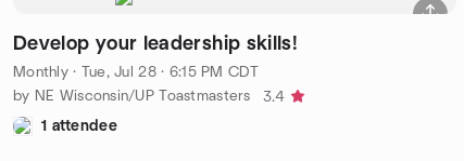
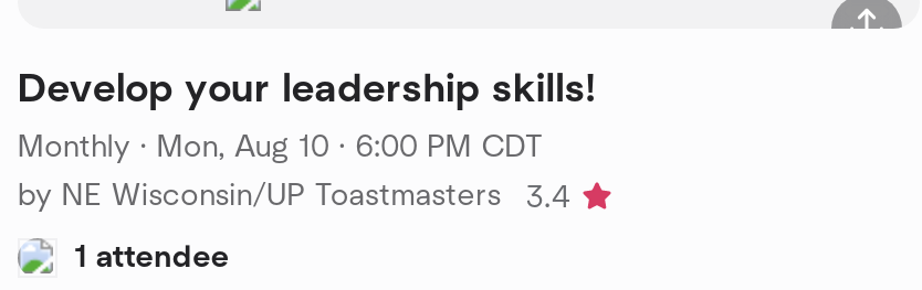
[13,64,258,79] Monthly · Tue, Jul 28 · 6:15 PM CDT -> [18,131,543,162] Monthly · Mon, Aug 10 · 6:00 PM CDT

